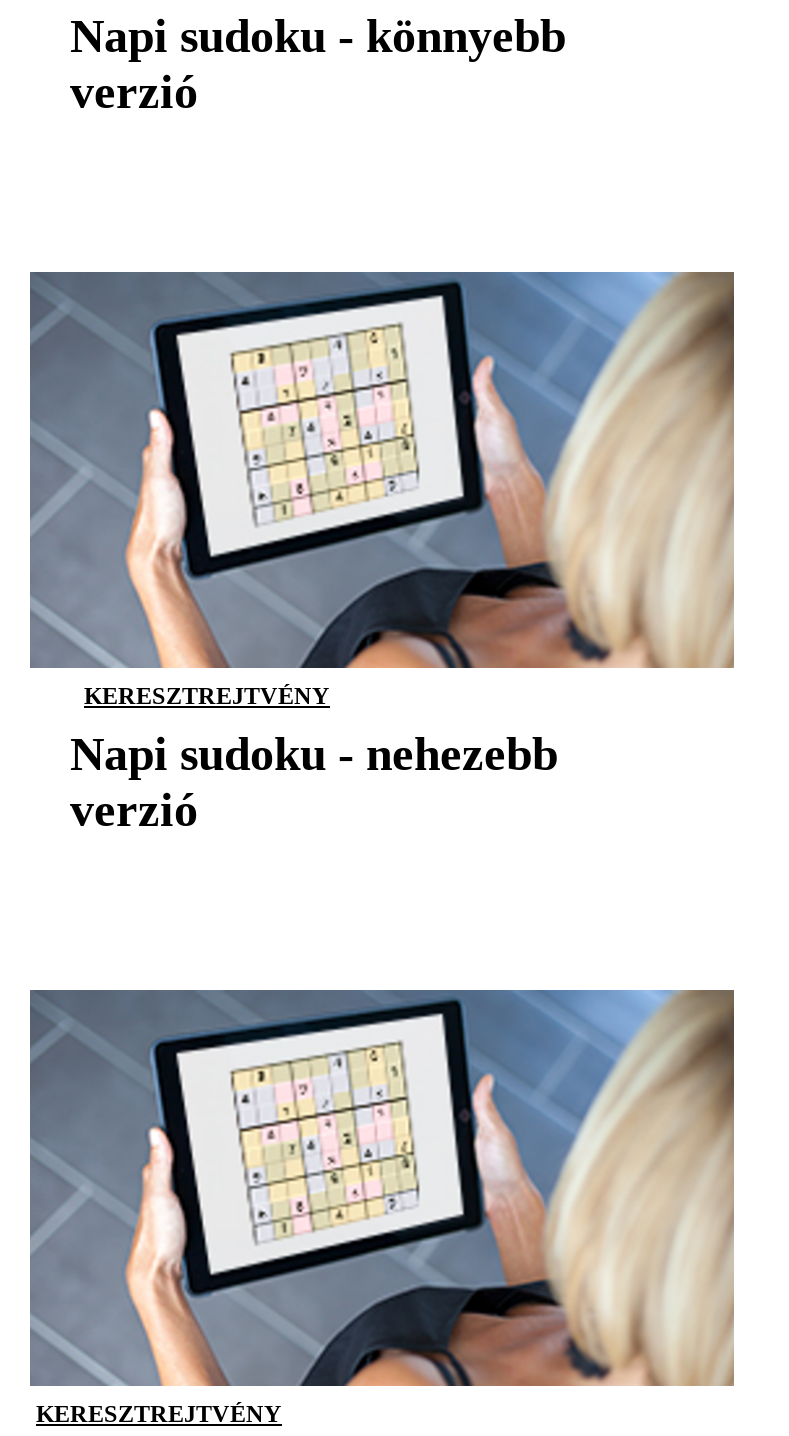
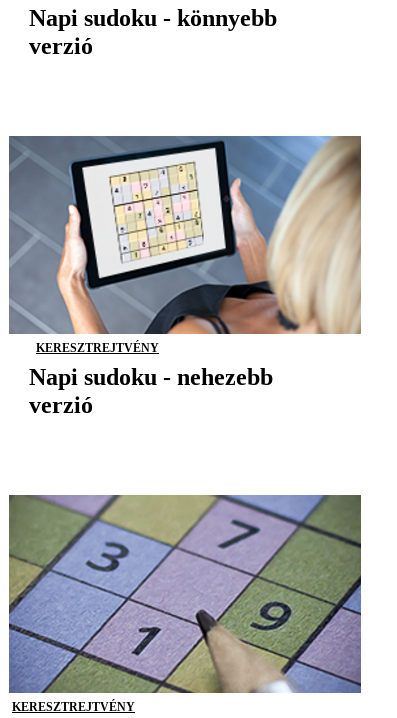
[30,990,734,1388] [image] -> [9,494,362,694] [image]

